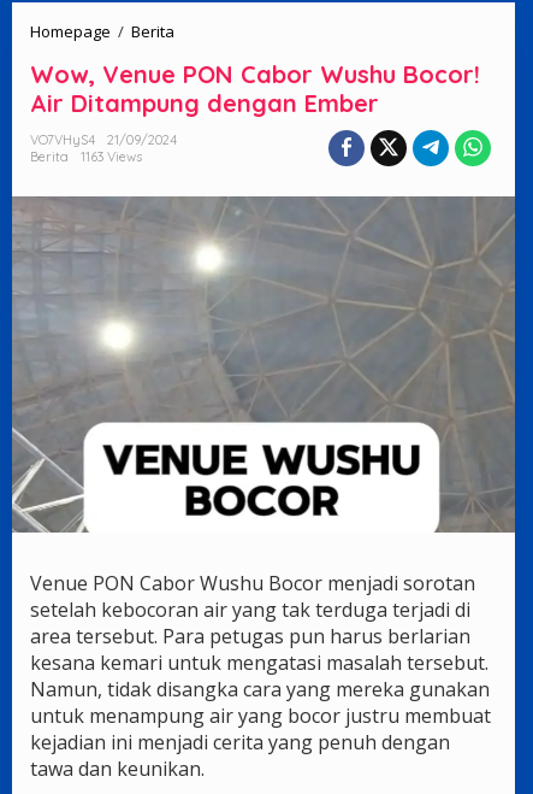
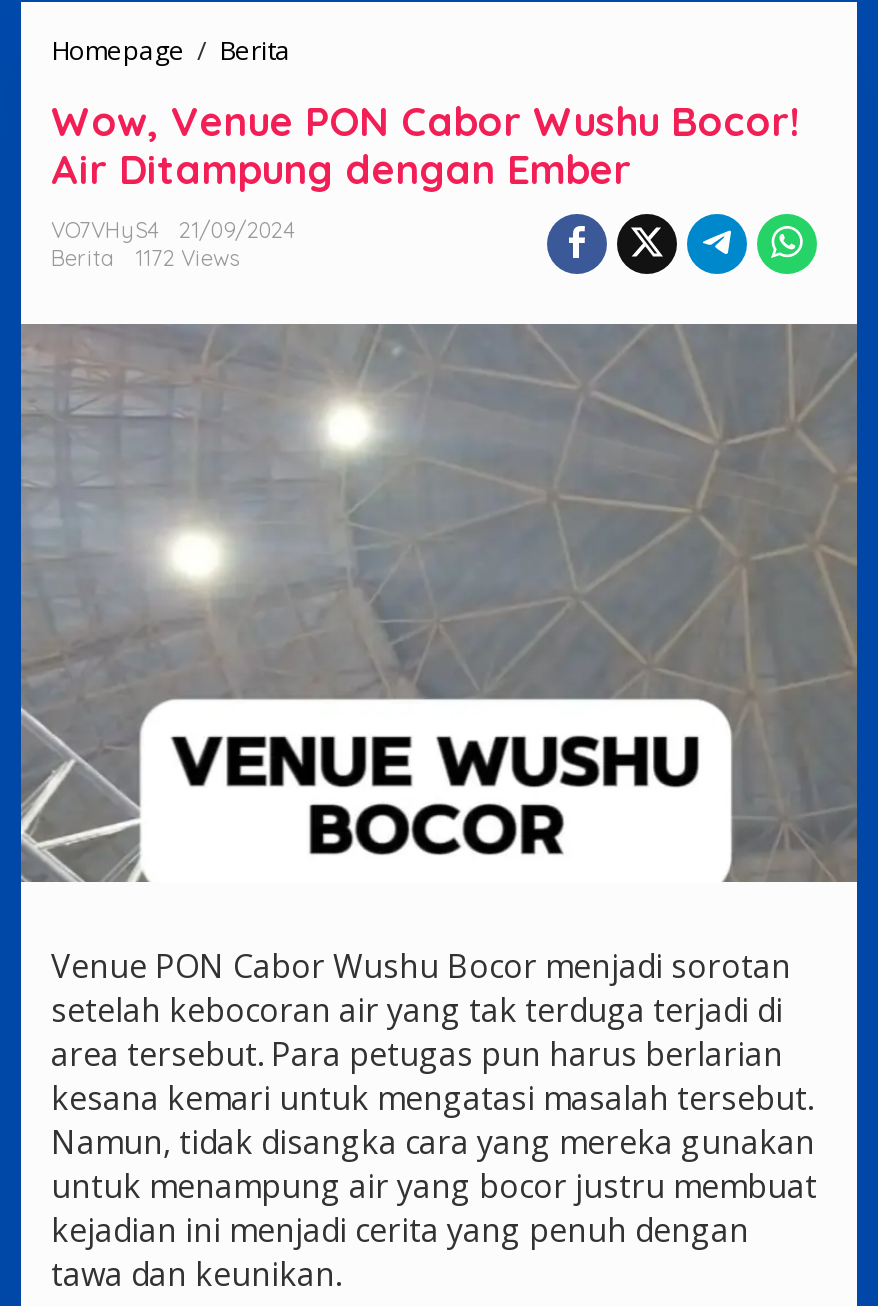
[81,148,142,165] 1163 Views -> [135,244,239,272] 1172 Views

